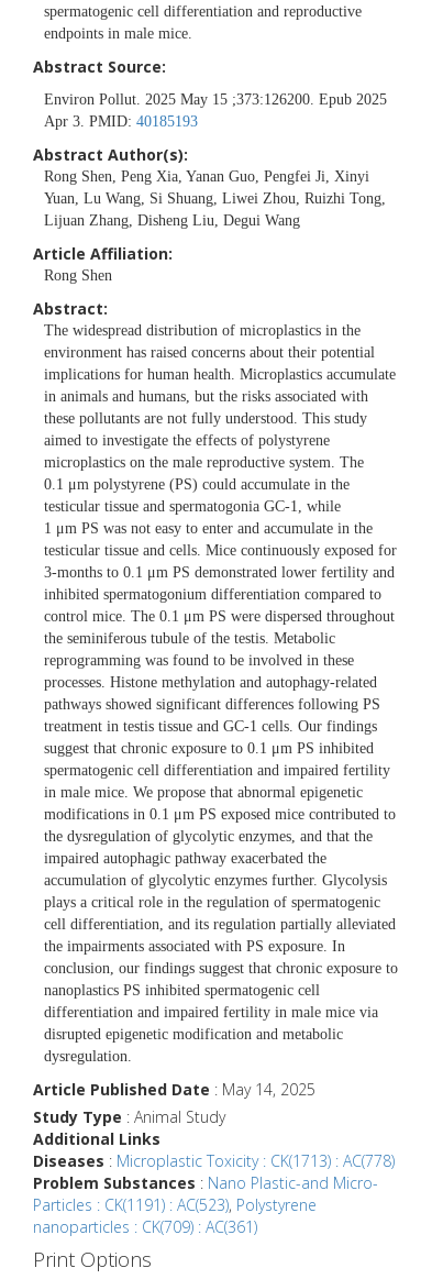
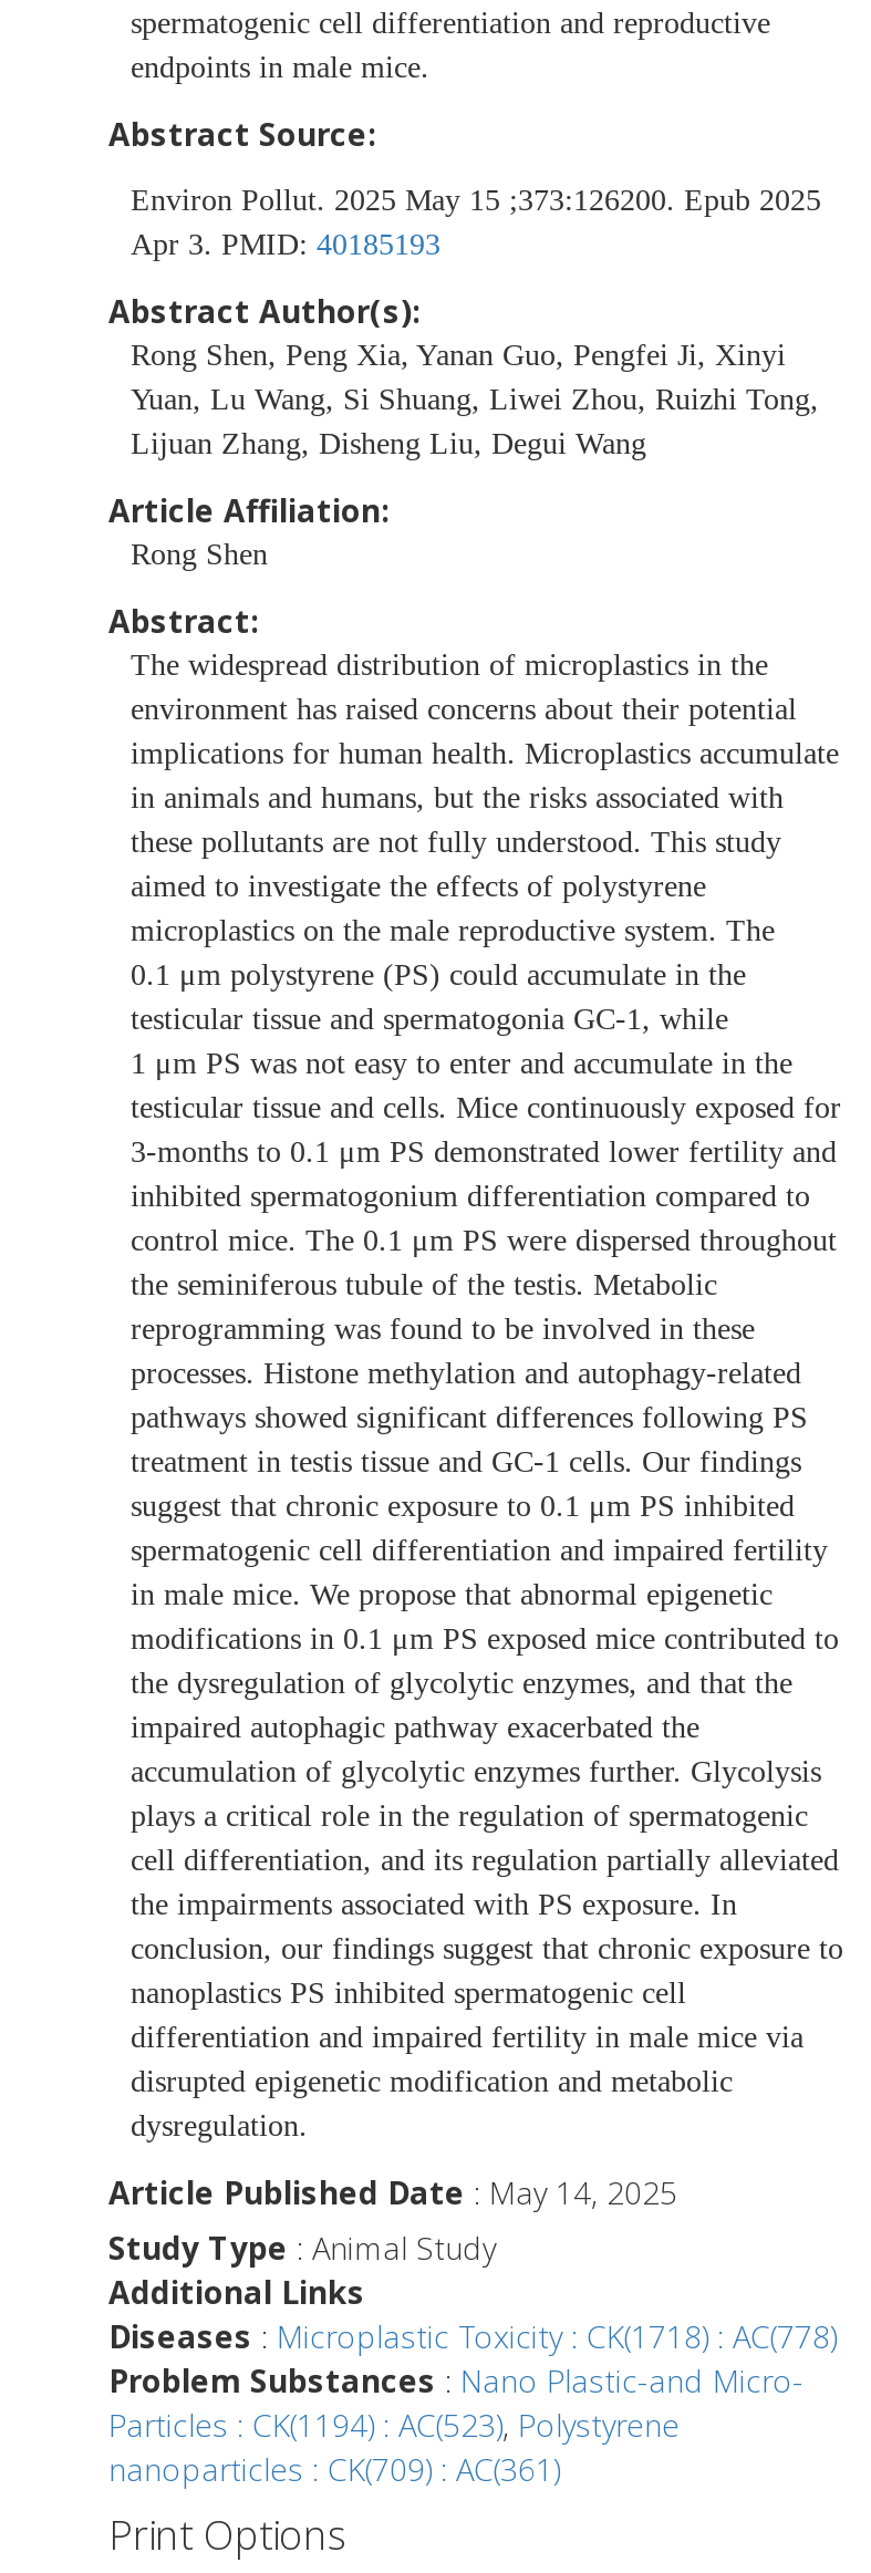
[33,1151,395,1171] Diseases: Microplastic Toxicity : CK(1713) : AC(778) -> [108,2316,837,2358] Diseases: Microplastic Toxicity : CK(1718) : AC(778)
[33,1195,317,1215] Particles : CK(1191) : AC(523), Polystyrene -> [108,2404,680,2446] Particles : CK(1194) : AC(523), Polystyrene

